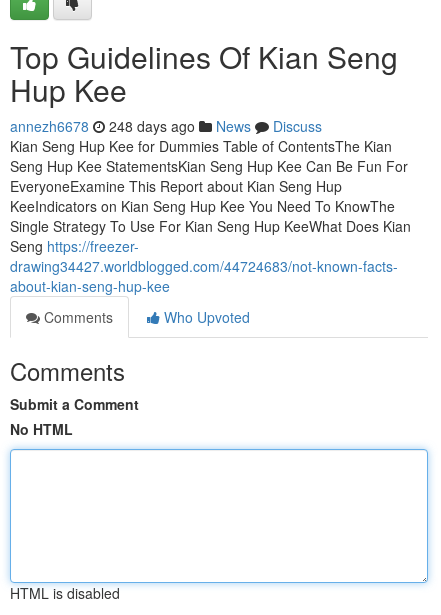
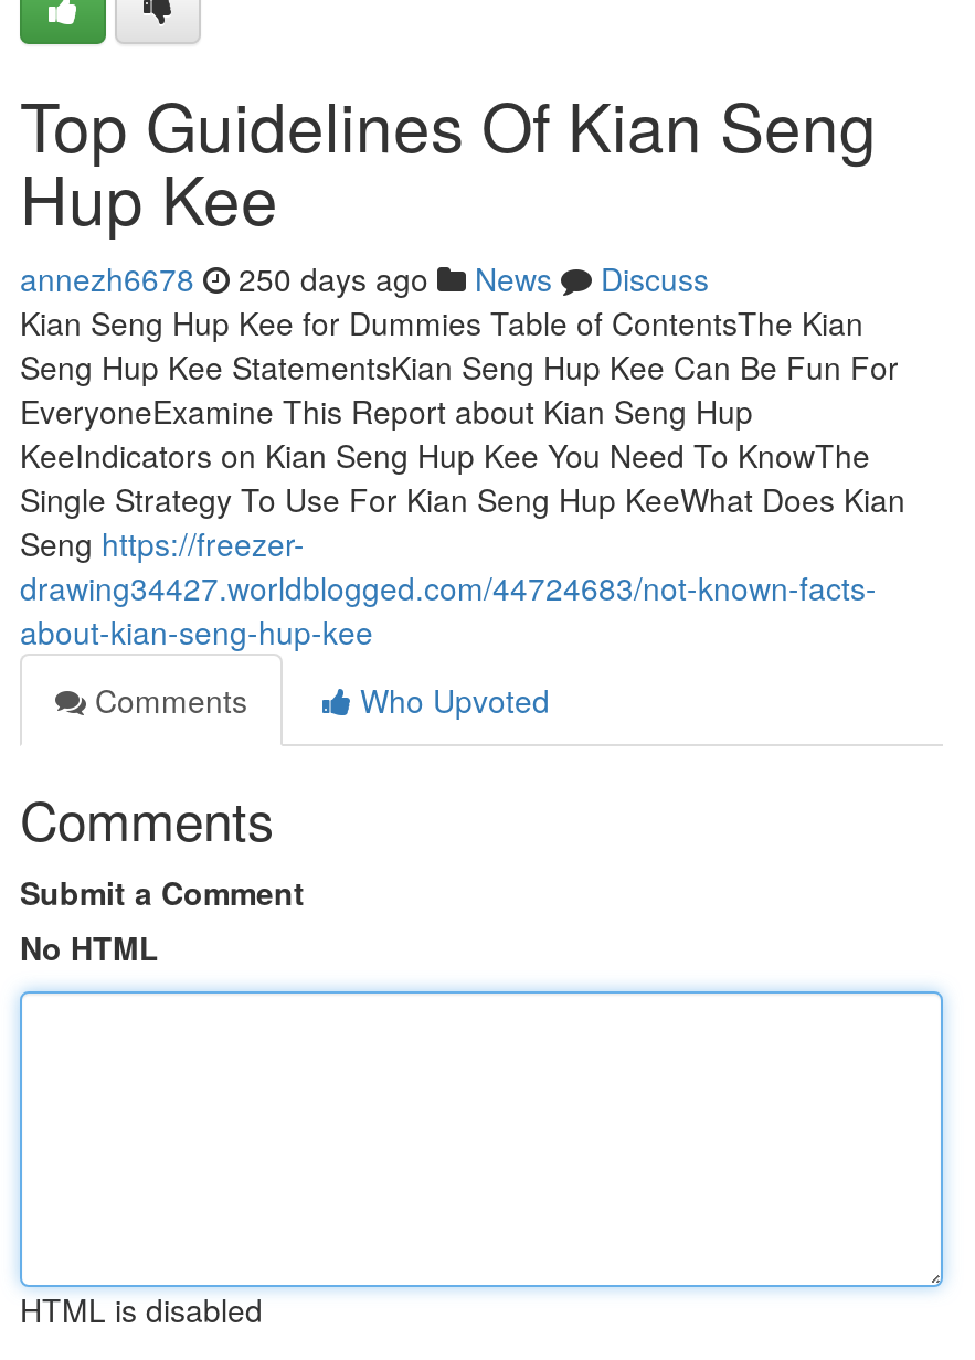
[10,116,322,136] annezh6678 248 days ago News Discuss -> [20,256,709,300] annezh6678 250 days ago News Discuss

